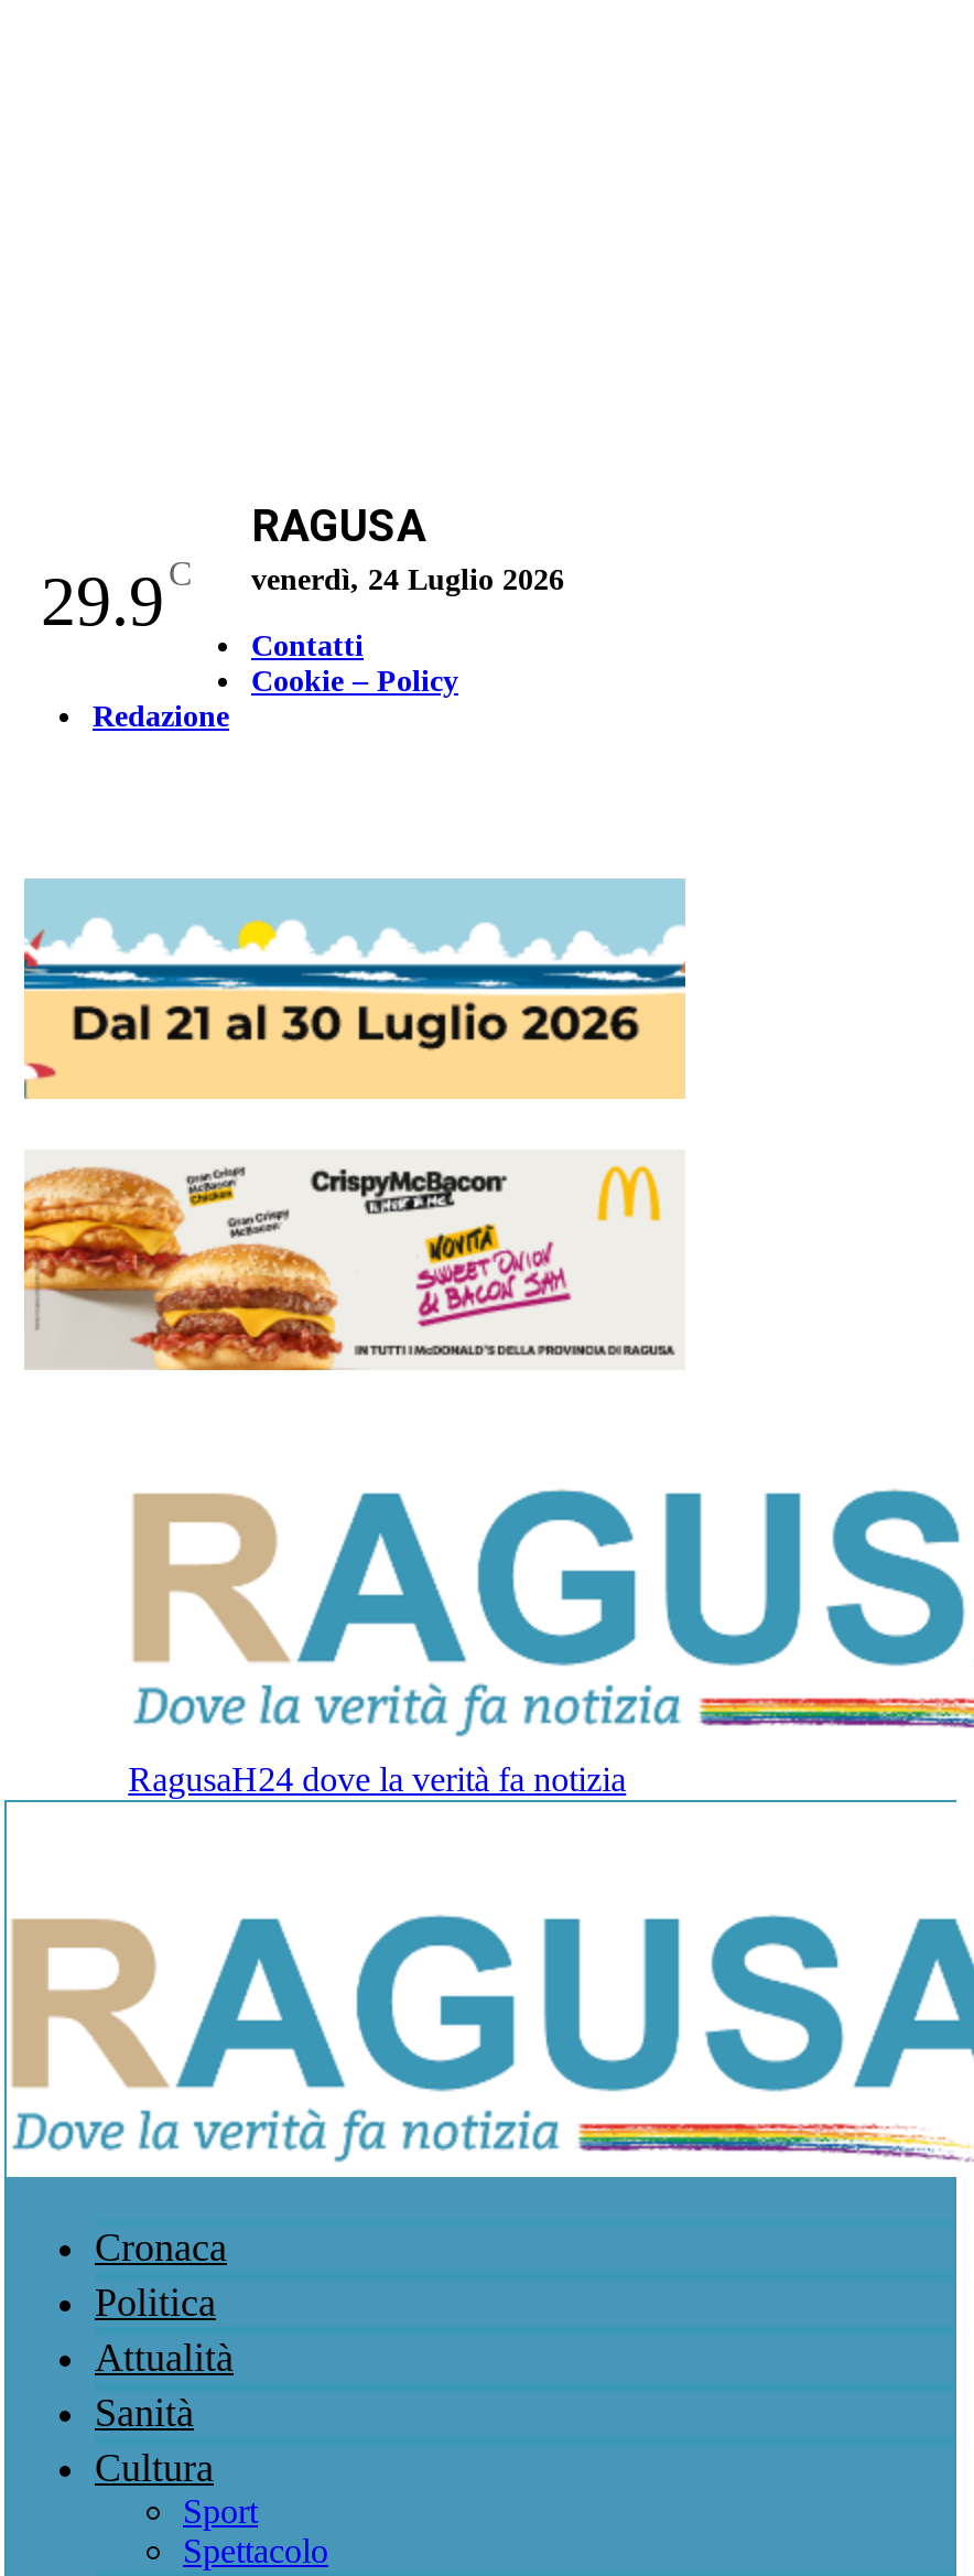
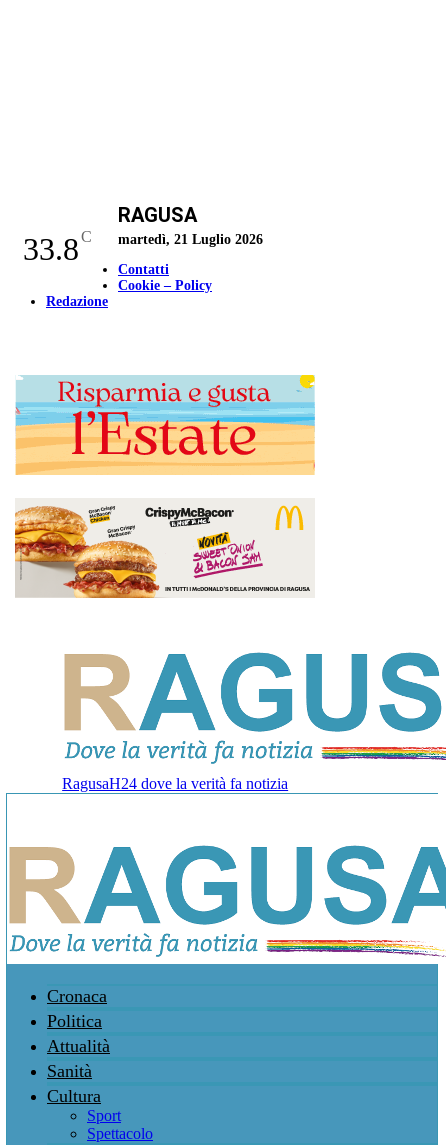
[41,554,193,640] 29.9 C -> [22,228,91,267] 33.8 C
[251,563,564,596] venerdì, 24 Luglio 2026 -> [118,232,263,247] martedì, 21 Luglio 2026
[22,876,688,1099] [image] -> [15,374,316,474] [image]

